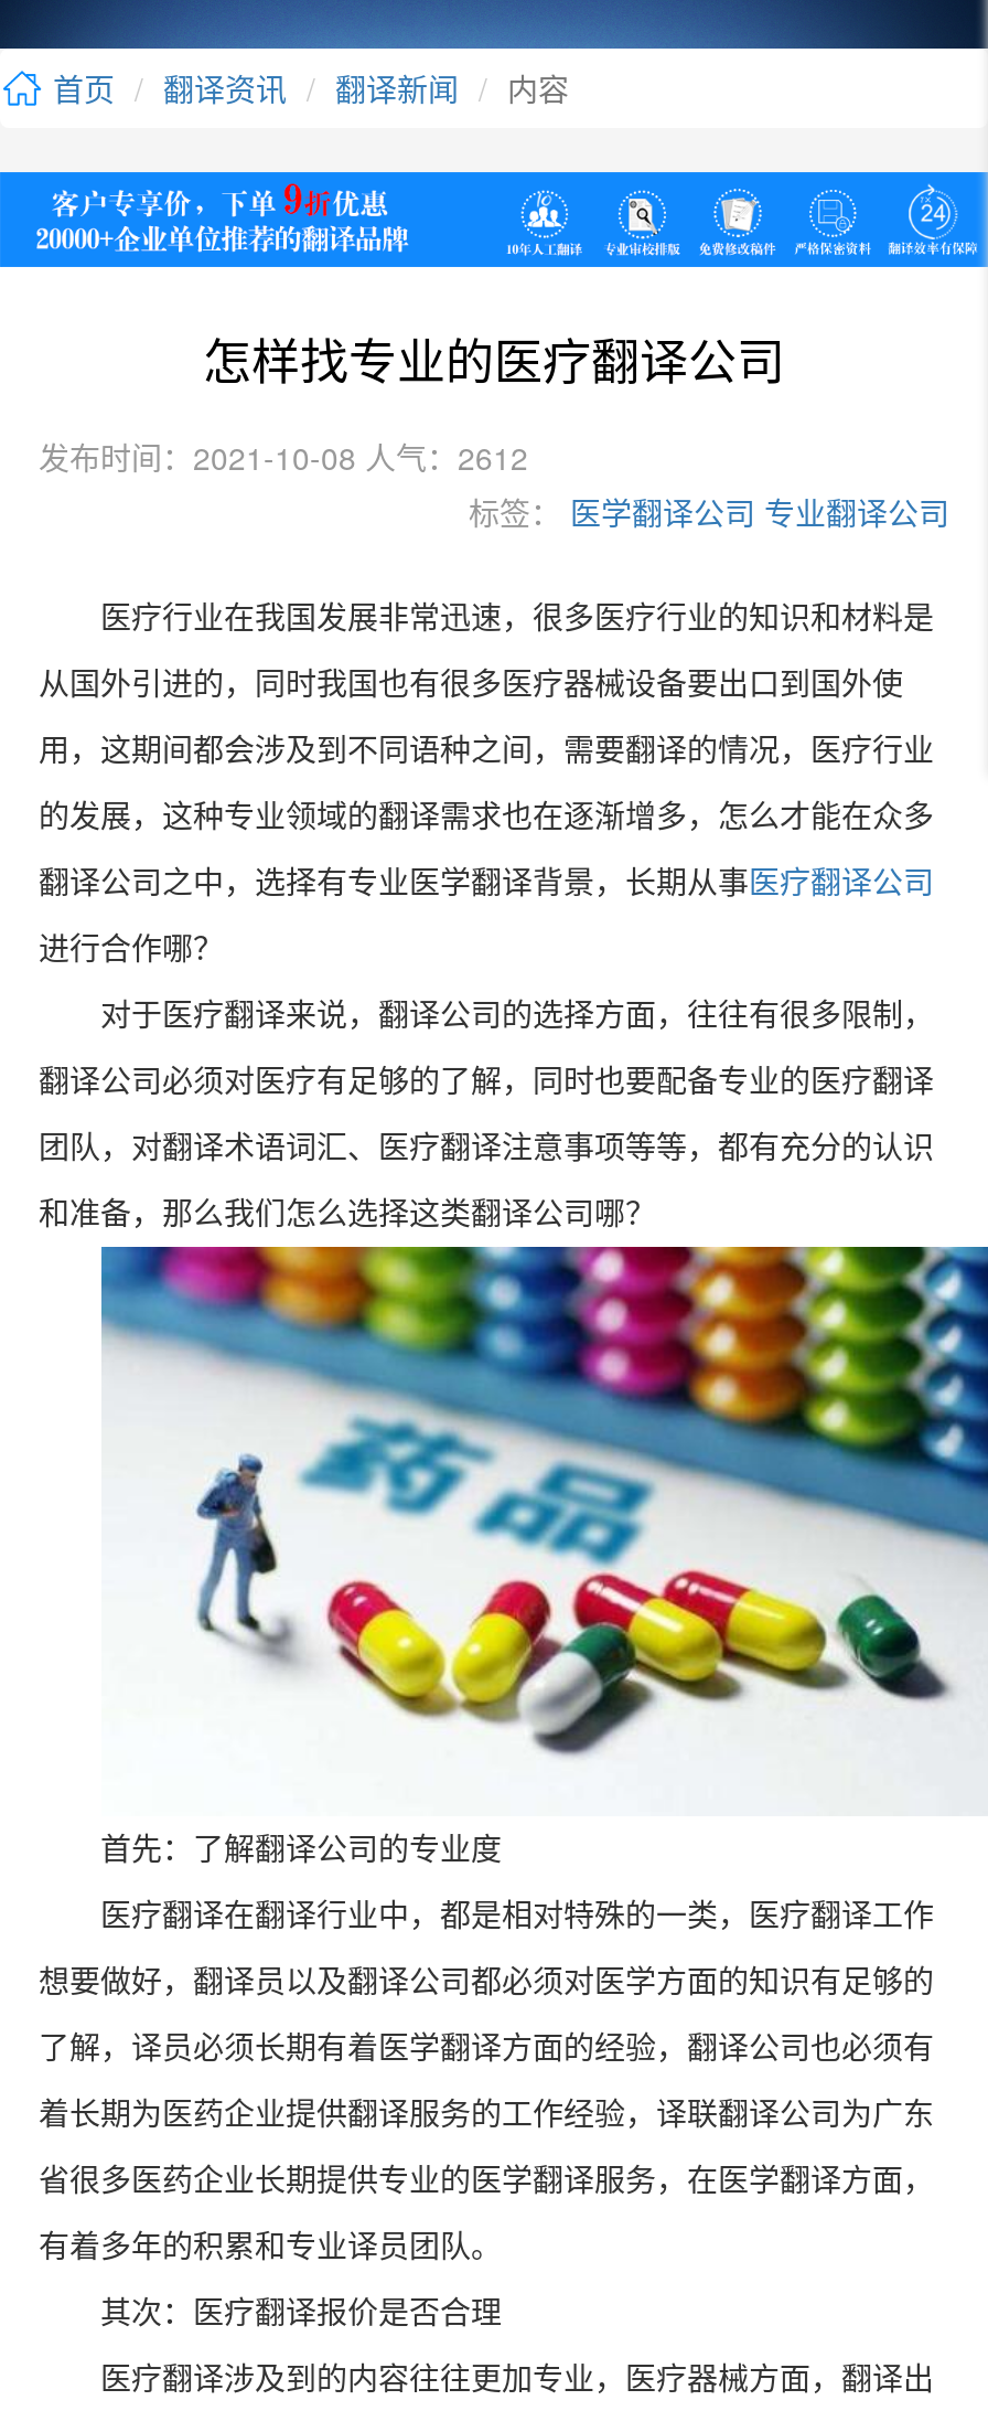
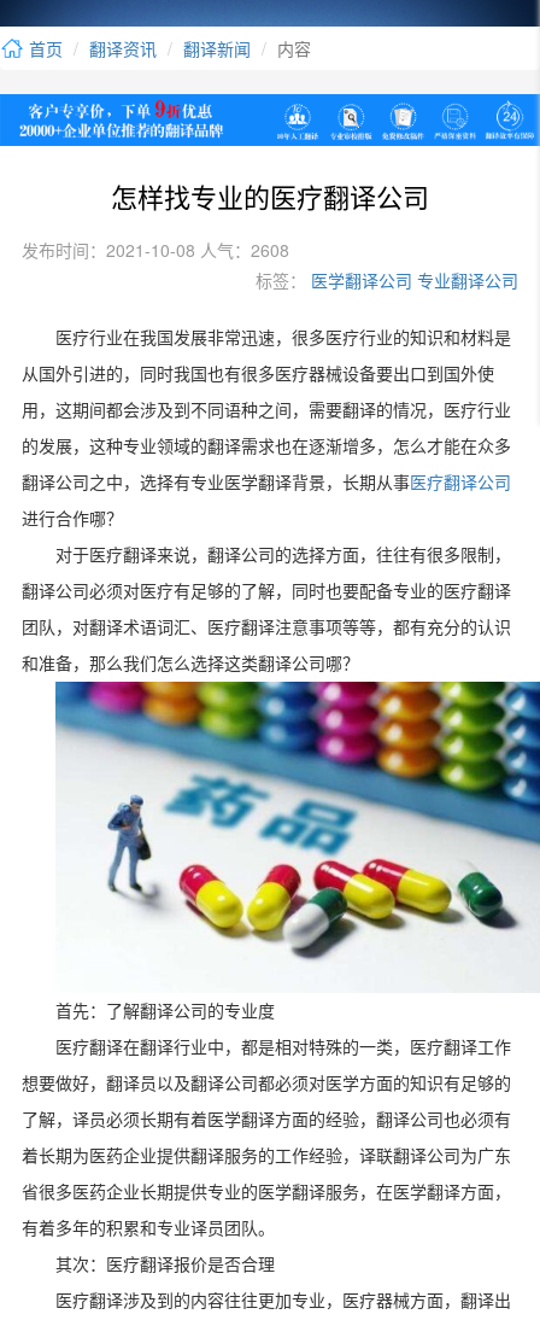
[39,435,528,479] 发布时间：2021-10-08 人气：2612 -> [21,238,289,262] 发布时间：2021-10-08 人气：2608

